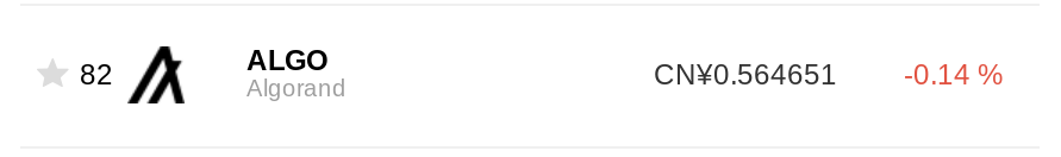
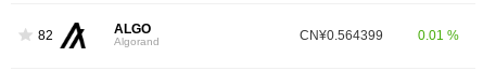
[654,58,1004,91] CN¥0.564651 | -0.14 % -> [300,28,459,43] CN¥0.564399 | 0.01 %

